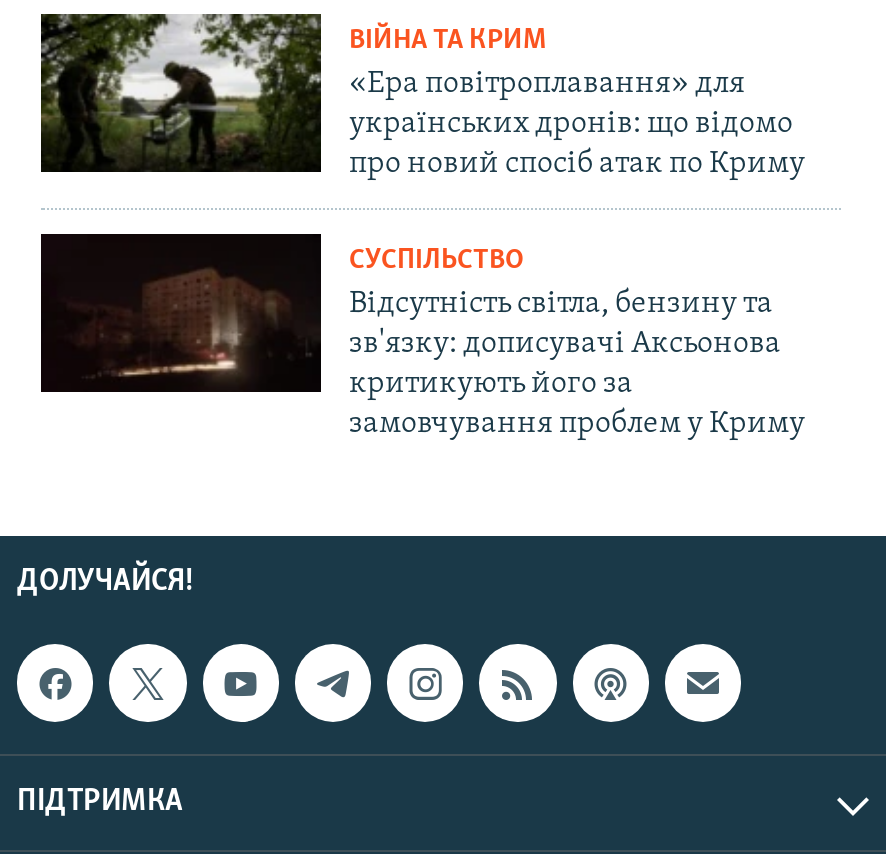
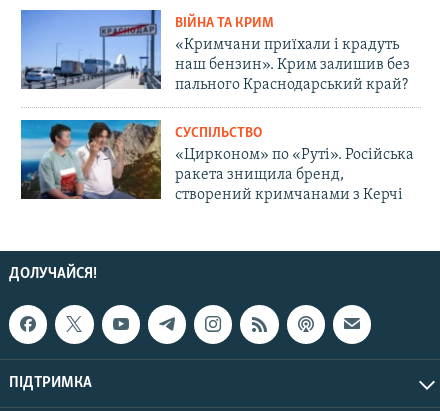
[39,12,805,180] [image] | «Ера повітроплавання» для | українських дронів: що відомо | про новий спосіб атак по Криму -> [20,9,410,93] [image] | «Кримчани приїхали і крадуть | наш бензин». Крим залишив без | пального Краснодарський край?
[39,232,805,440] [image] | Відсутність світла, бензину та | зв'язку: дописувачі Аксьонова | критикують його за | замовчування проблем у Криму -> [20,119,414,203] [image] | «Цирконом» по «Руті». Російська | ракета знищила бренд, | створений кримчанами з Керчі

